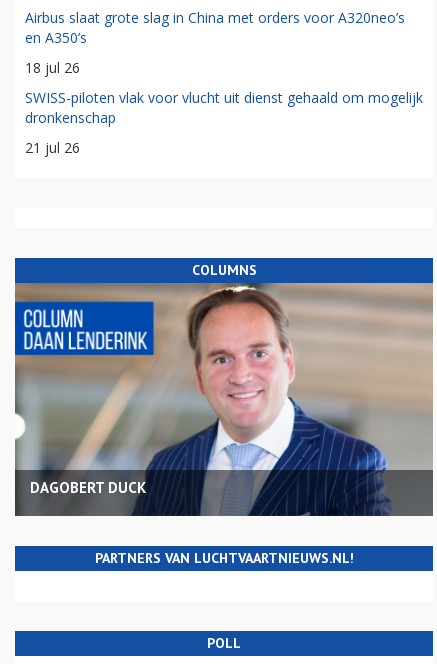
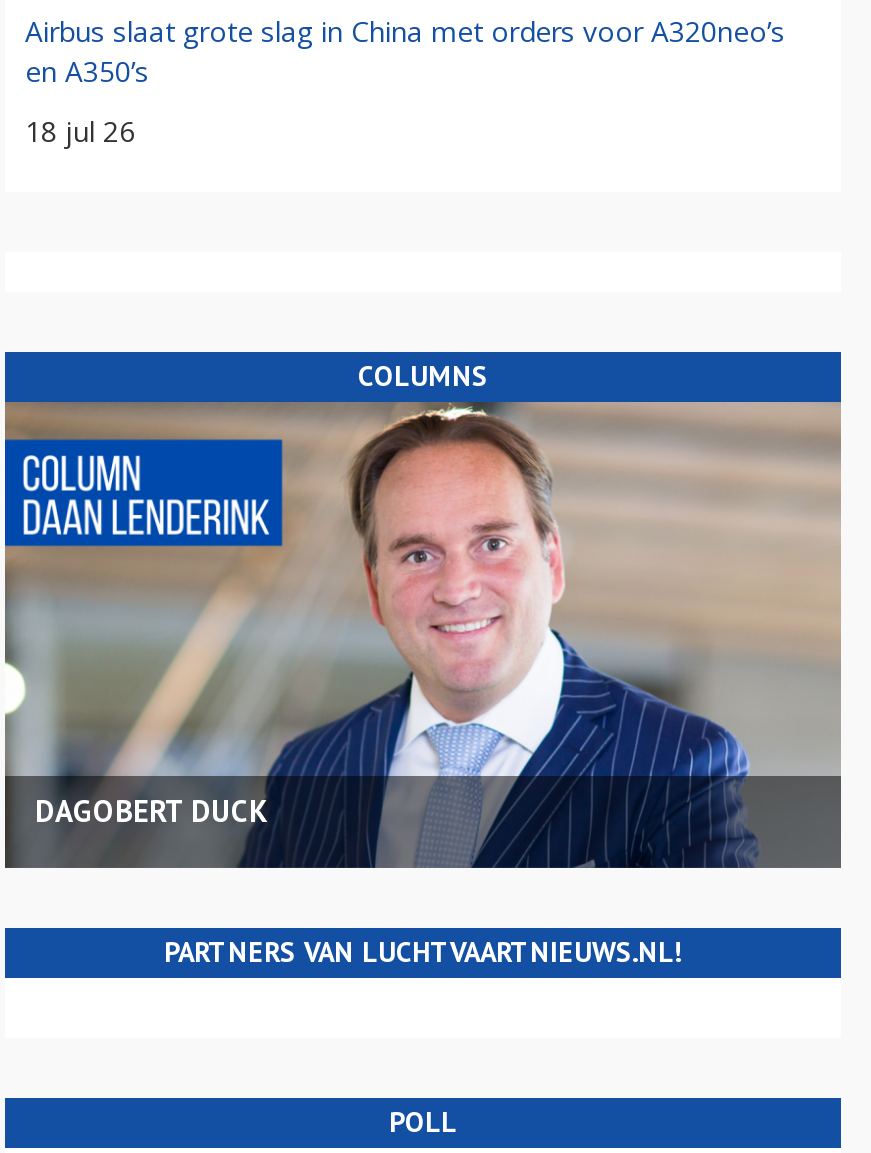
[25,88,423,157] SWISS-piloten vlak voor vlucht uit dienst gehaald om mogelijk | dronkenschap | 21 jul 26 -> none

